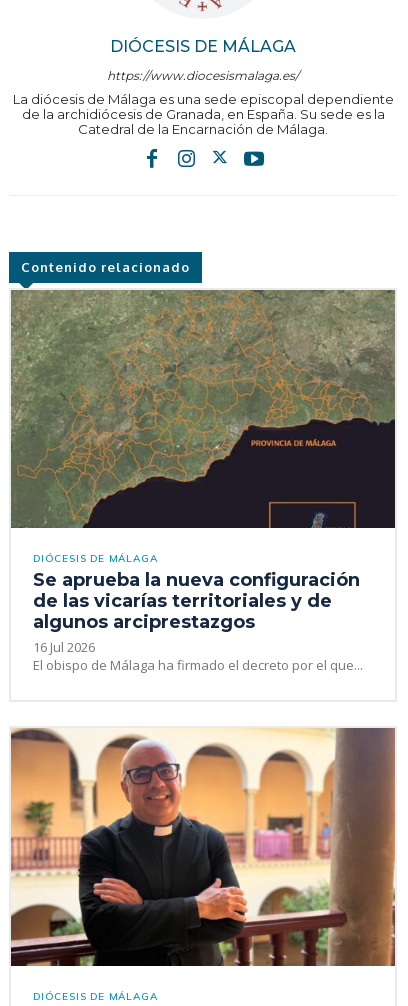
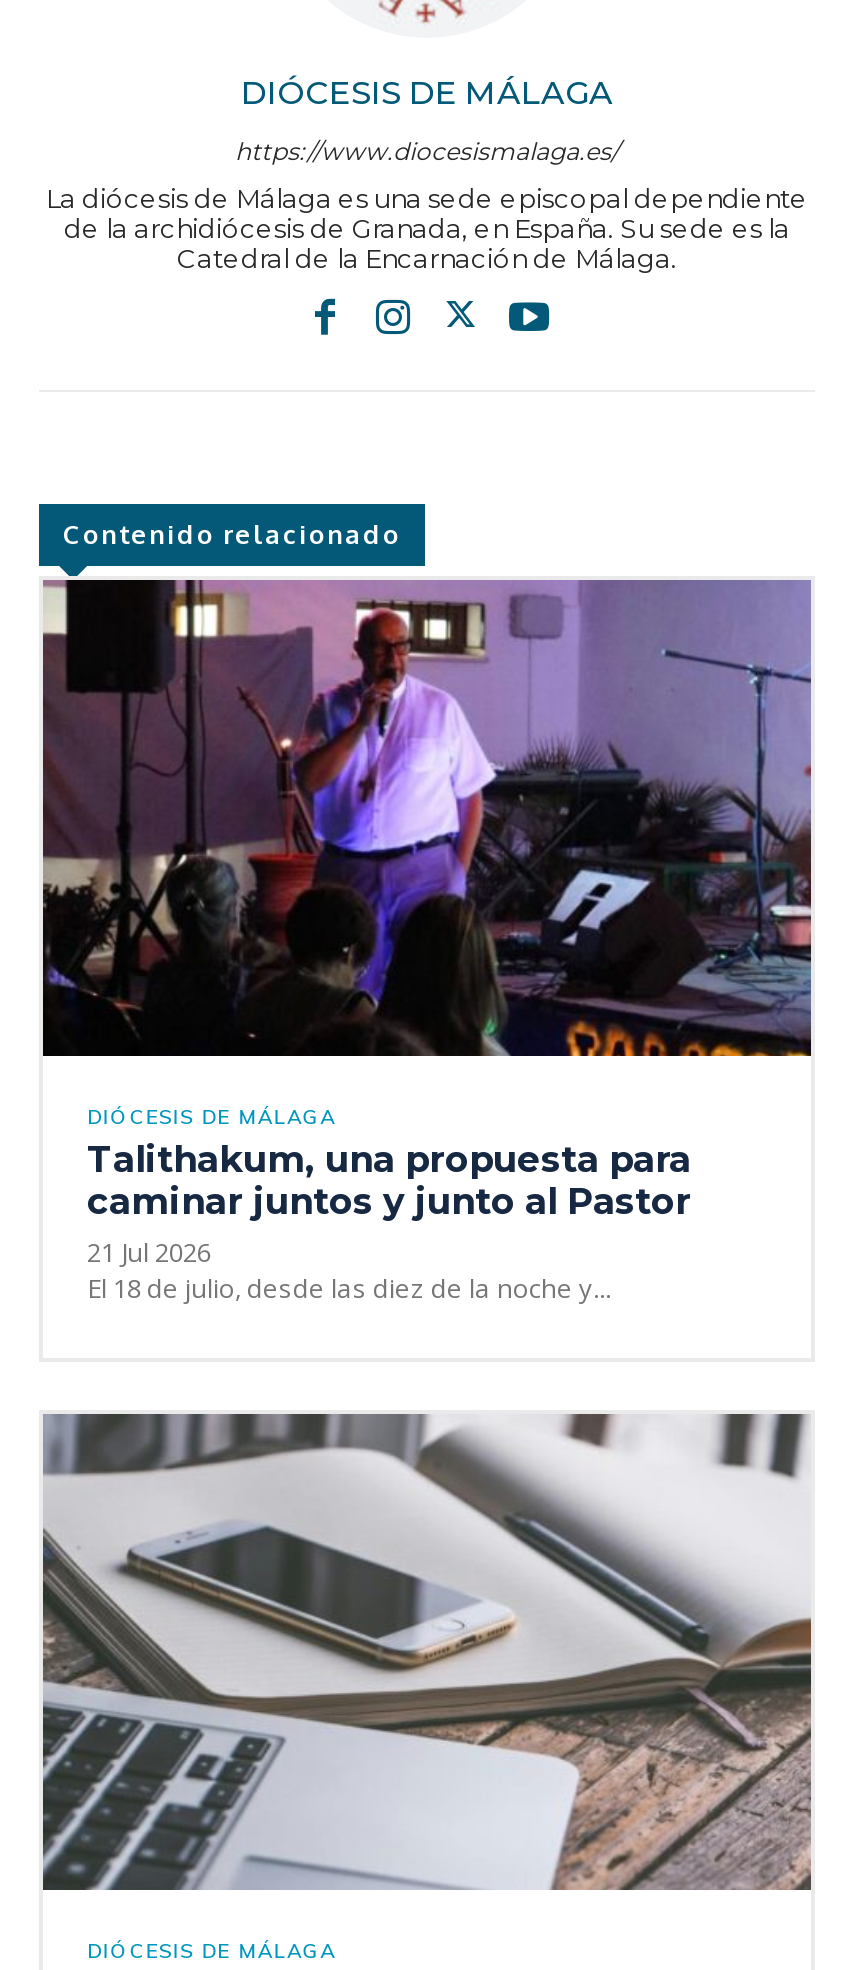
[10,289,396,674] [image] | Se aprueba la nueva configuración | de las vicarías territoriales y de | algunos arciprestazgos | 16 Jul 2026 | El obispo de Málaga ha firmado el decreto por el que... -> [41,578,813,1306] [image] | Talithakum, una propuesta para | caminar juntos y junto al Pastor | 21 Jul 2026 | El 18 de julio, desde las diez de la noche y...
[10,728,396,967] [image] -> [41,1412,813,1892] [image]

